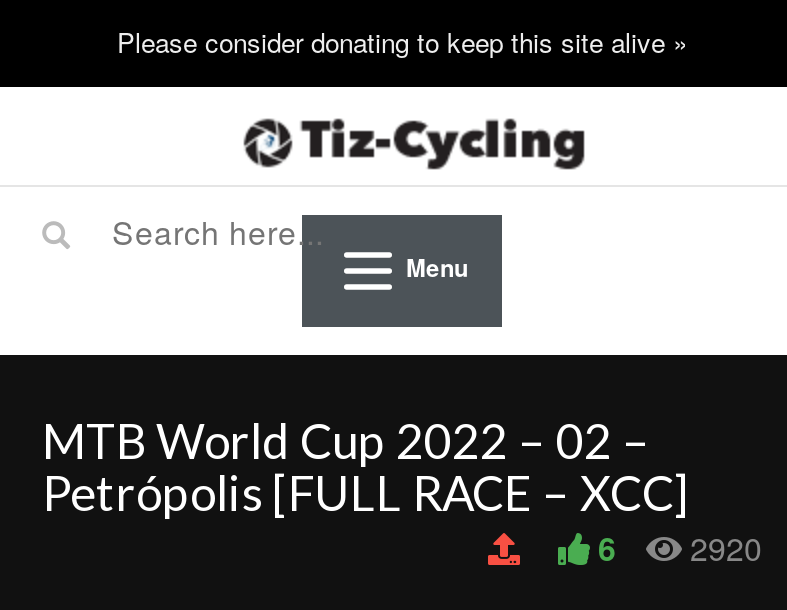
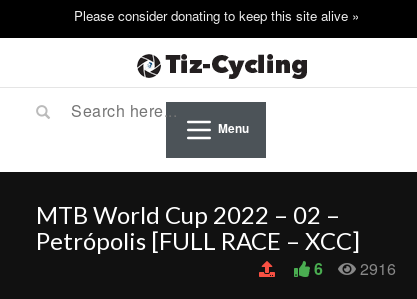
[598,525,762,571] 6 2920 -> [314,257,396,280] 6 2916

